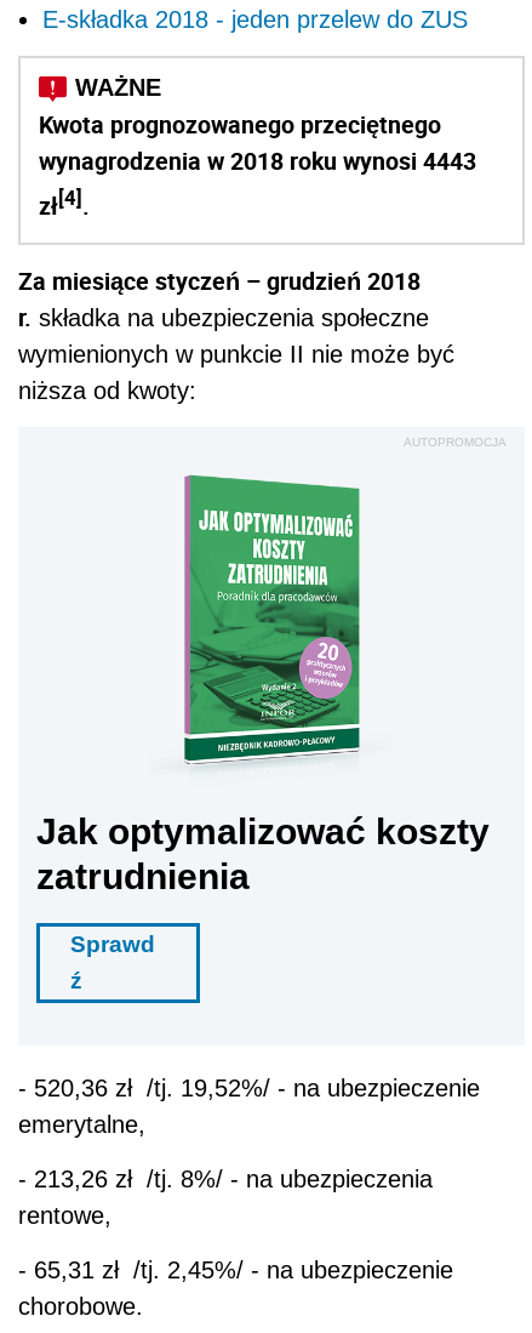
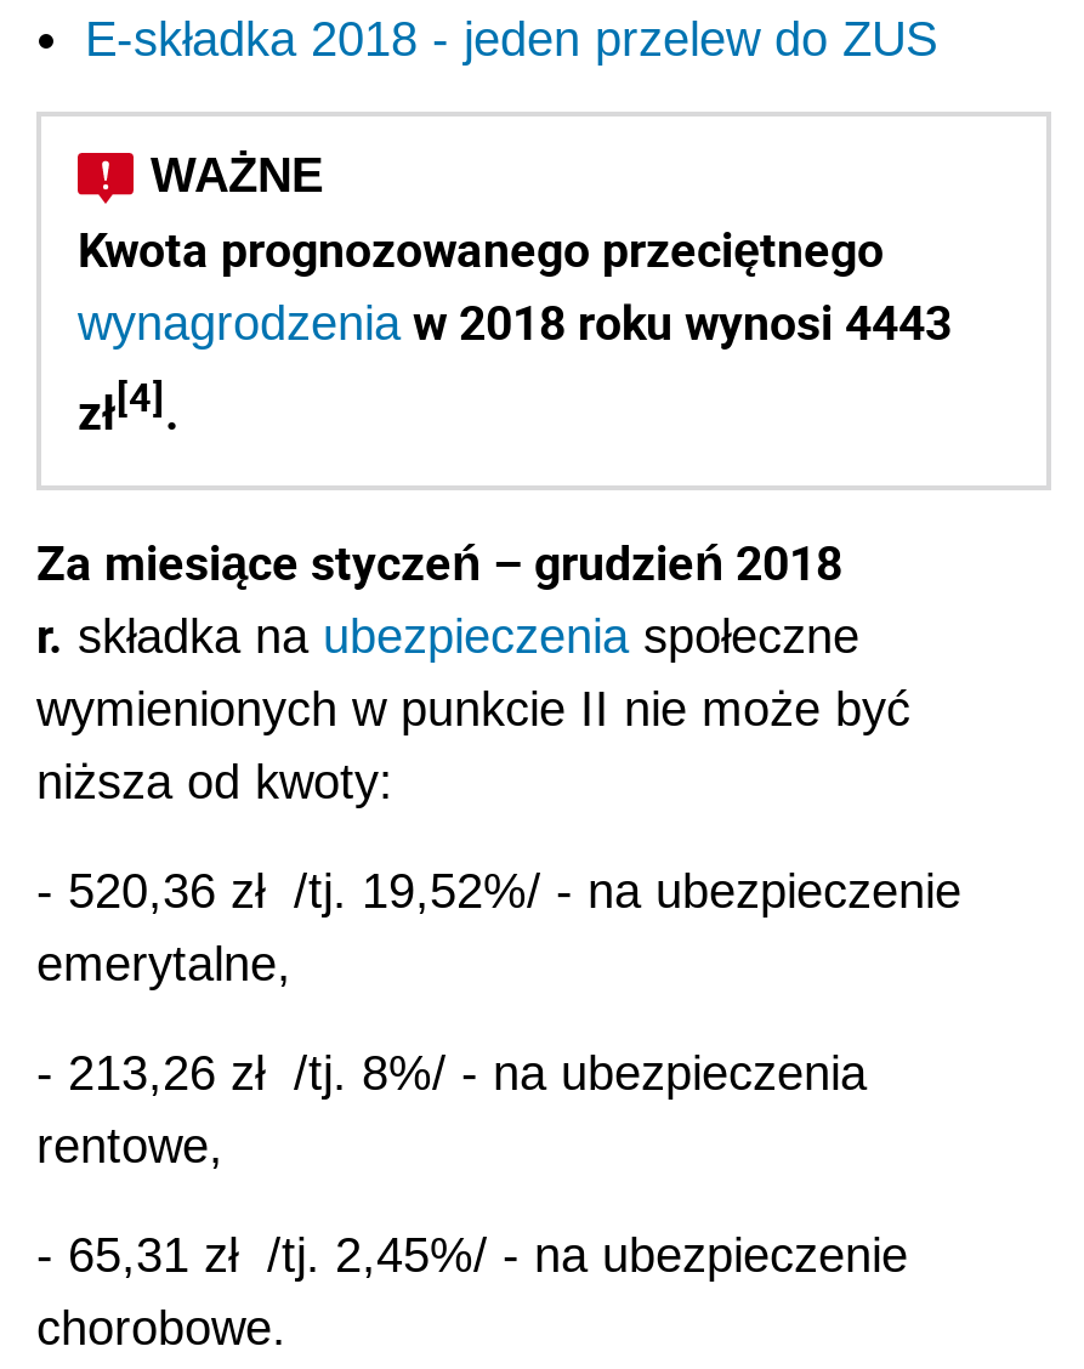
[404,435,507,449] AUTOPROMOCJA -> none
[36,473,490,993] [image] | Jak optymalizować koszty | zatrudnienia | Sprawd | ź -> none

